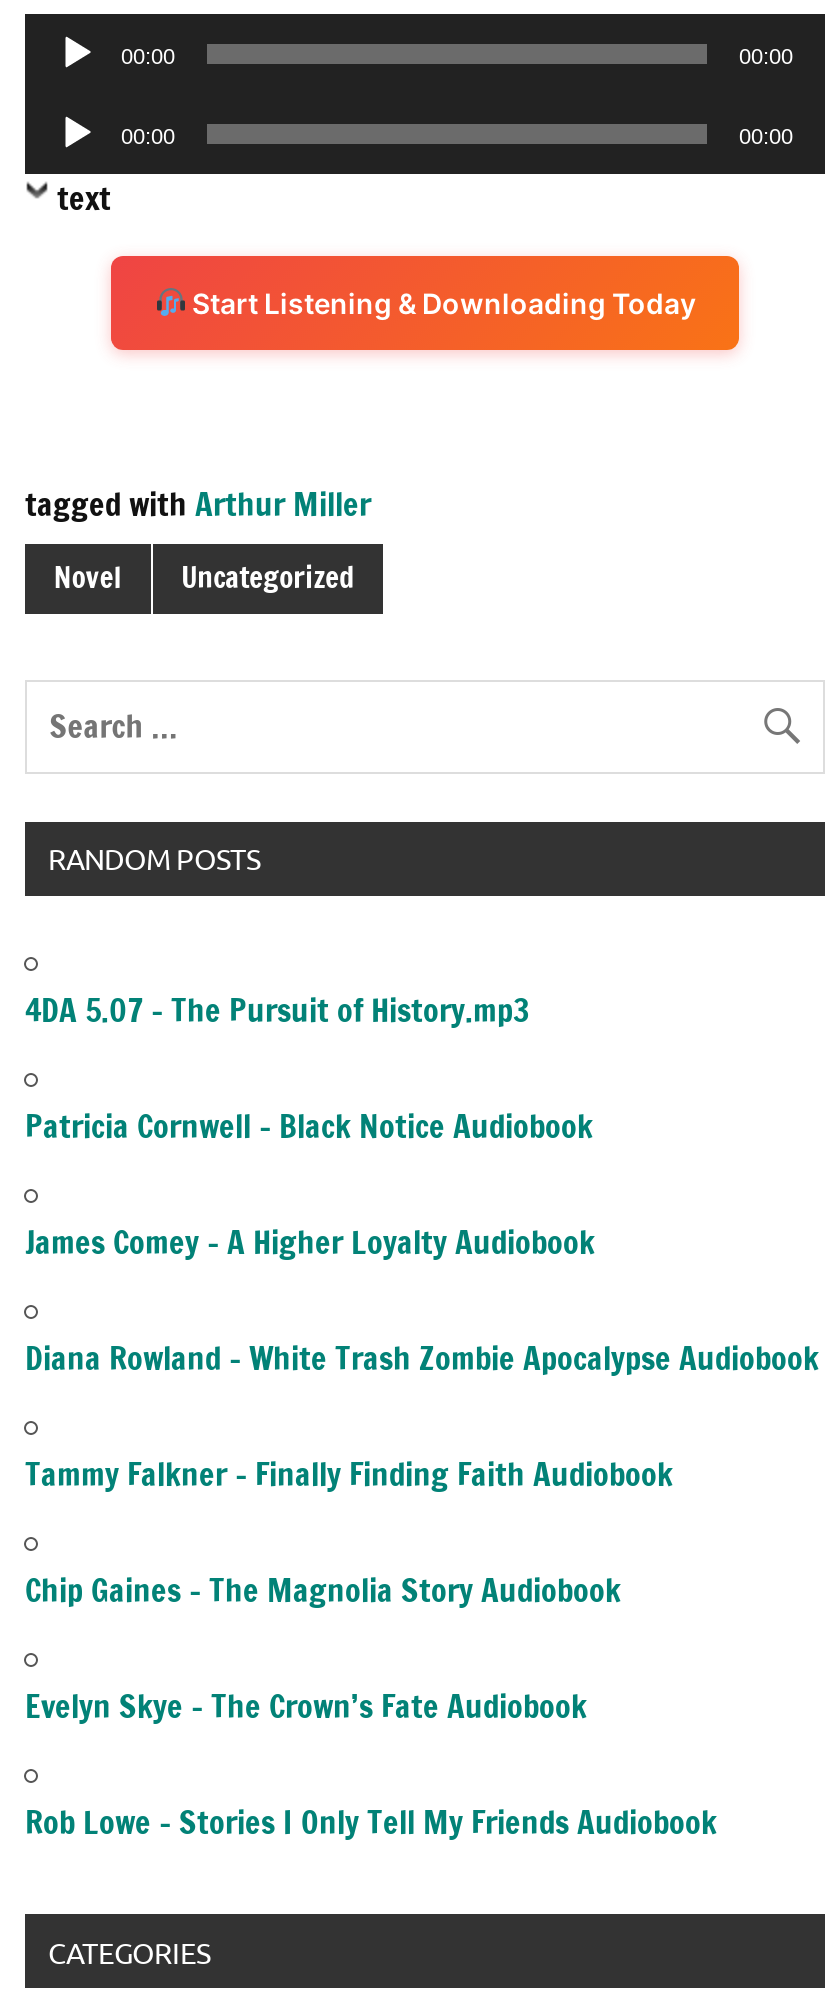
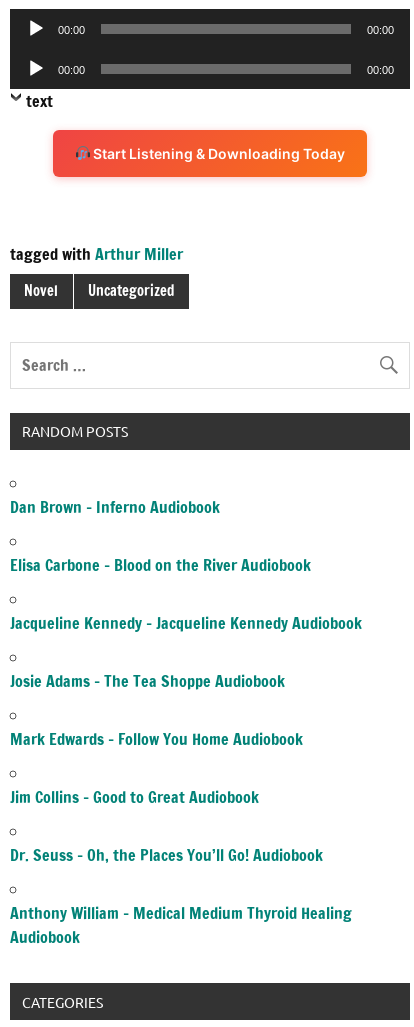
[25,988,529,1032] 4DA 5.07 – The Pursuit of History.mp3 -> [10,496,220,518] Dan Brown – Inferno Audiobook
[25,1104,593,1148] Patricia Cornwell – Black Notice Audiobook -> [10,554,311,576] Elisa Carbone – Blood on the River Audiobook
[25,1220,595,1264] James Comey – A Higher Loyalty Audiobook -> [10,612,362,634] Jacqueline Kennedy – Jacqueline Kennedy Audiobook
[25,1336,819,1380] Diana Rowland – White Trash Zombie Apocalypse Audiobook -> [10,670,285,692] Josie Adams – The Tea Shoppe Audiobook
[25,1452,673,1496] Tammy Falkner – Finally Finding Faith Audiobook -> [10,728,303,750] Mark Edwards – Follow You Home Audiobook
[25,1568,621,1612] Chip Gaines – The Magnolia Story Audiobook -> [10,786,259,808] Jim Collins – Good to Great Audiobook
[25,1684,587,1728] Evelyn Skye – The Crown’s Fate Audiobook -> [10,844,323,866] Dr. Seuss – Oh, the Places You’ll Go! Audiobook
[25,1800,717,1844] Rob Lowe – Stories I Only Tell My Friends Audiobook -> [10,902,352,948] Anthony William – Medical Medium Thyroid Healing | Audiobook

